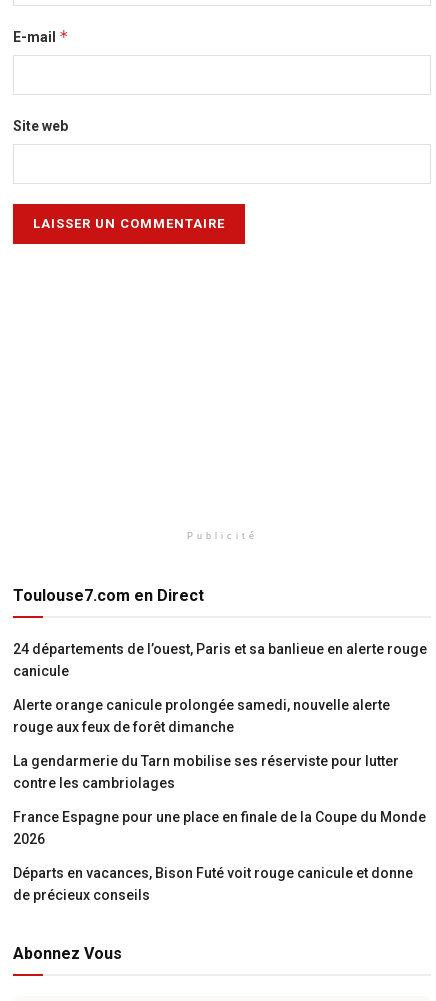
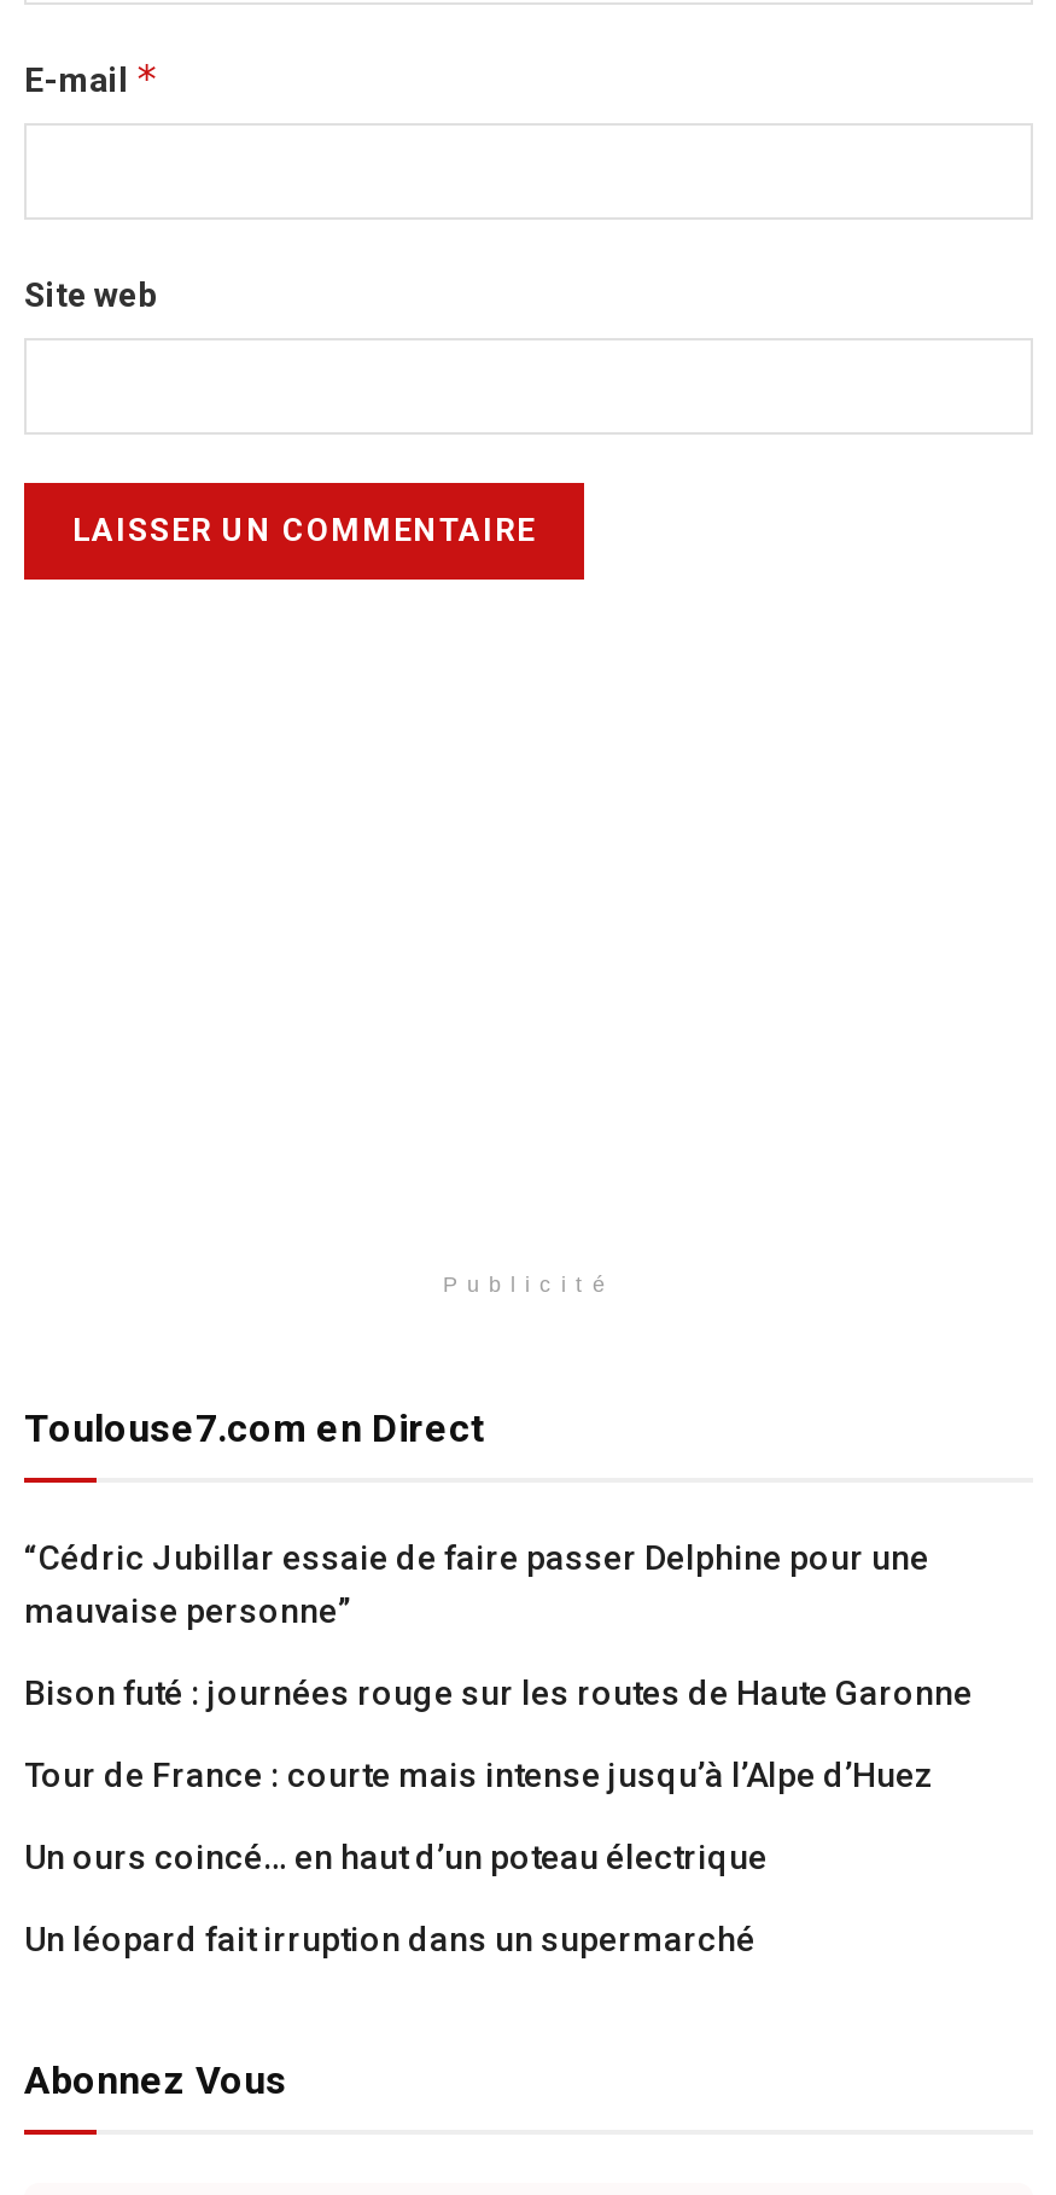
[13,641,427,679] 24 départements de l’ouest, Paris et sa banlieue en alerte rouge | canicule -> [24,1539,929,1630] “Cédric Jubillar essaie de faire passer Delphine pour une | mauvaise personne”
[13,697,390,735] Alerte orange canicule prolongée samedi, nouvelle alerte | rouge aux feux de forêt dimanche -> [24,1674,973,1713] Bison futé : journées rouge sur les routes de Haute Garonne
[13,753,399,791] La gendarmerie du Tarn mobilise ses réserviste pour lutter | contre les cambriolages -> [24,1756,934,1795] Tour de France : courte mais intense jusqu’à l’Alpe d’Huez
[13,809,426,847] France Espagne pour une place en finale de la Coupe du Monde | 2026 -> [24,1838,768,1877] Un ours coincé… en haut d’un poteau électrique
[13,865,413,903] Départs en vacances, Bison Futé voit rouge canicule et donne | de précieux conseils -> [24,1920,755,1959] Un léopard fait irruption dans un supermarché

